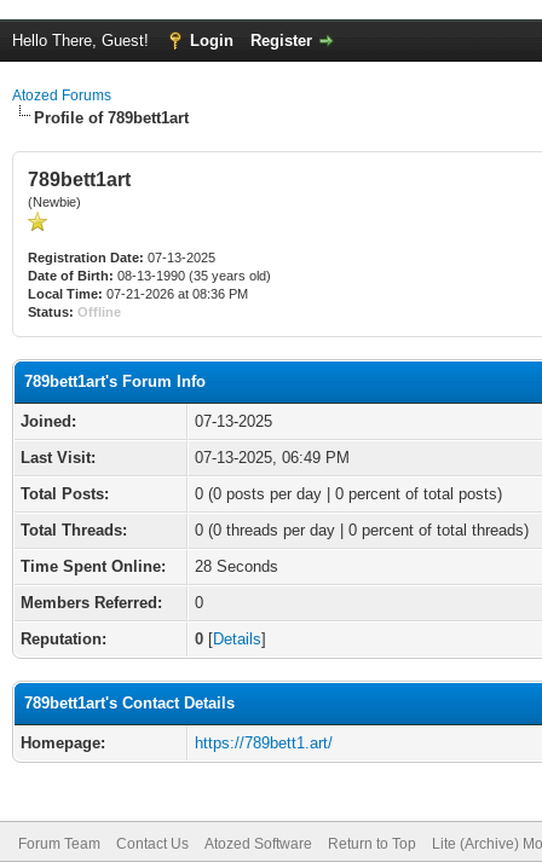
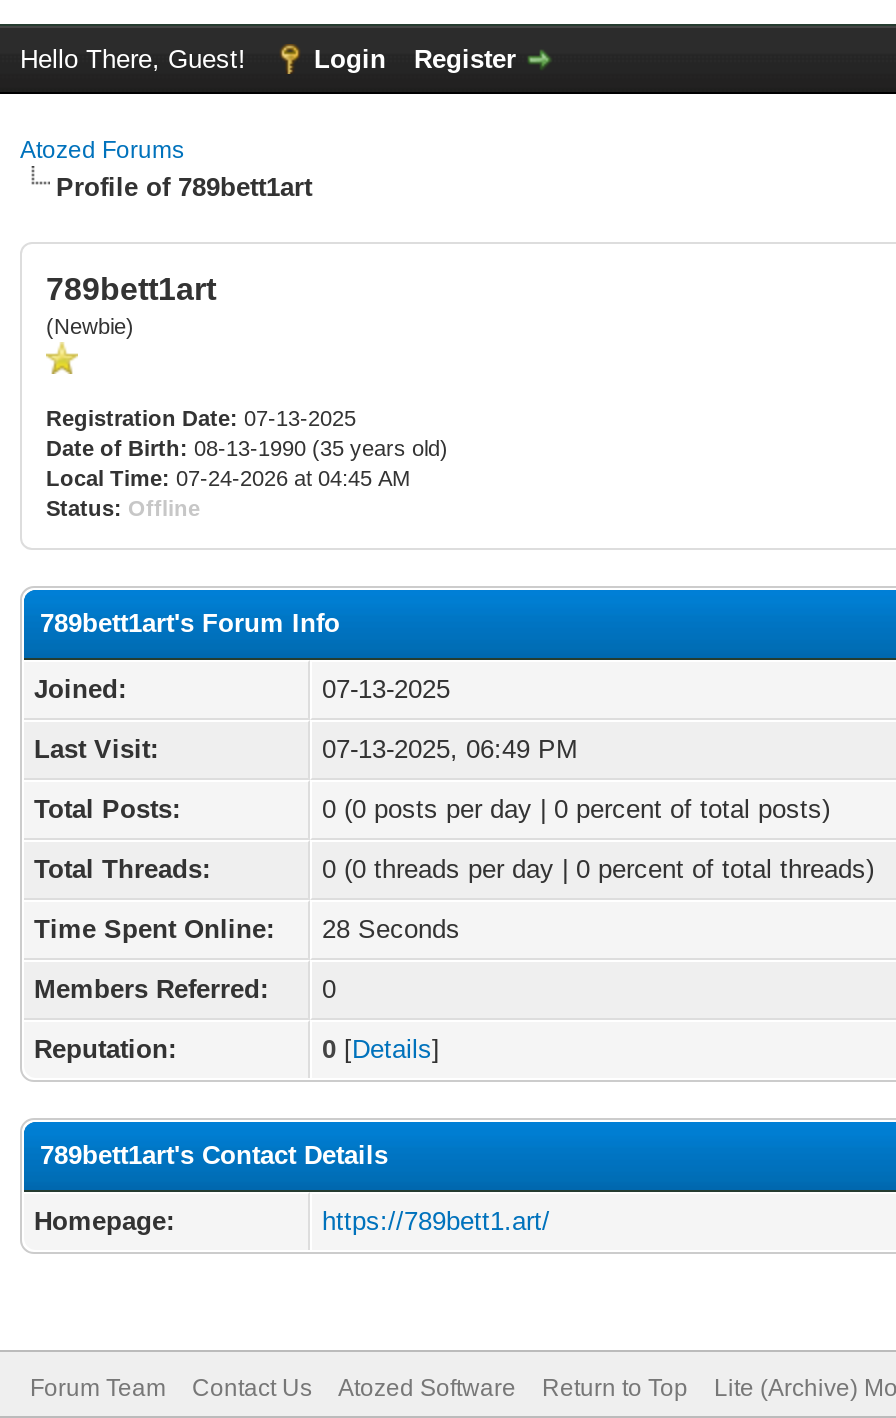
[28,287,248,301] Local Time: 07-21-2026 at 08:36 PM -> [46,466,410,490] Local Time: 07-24-2026 at 04:45 AM

